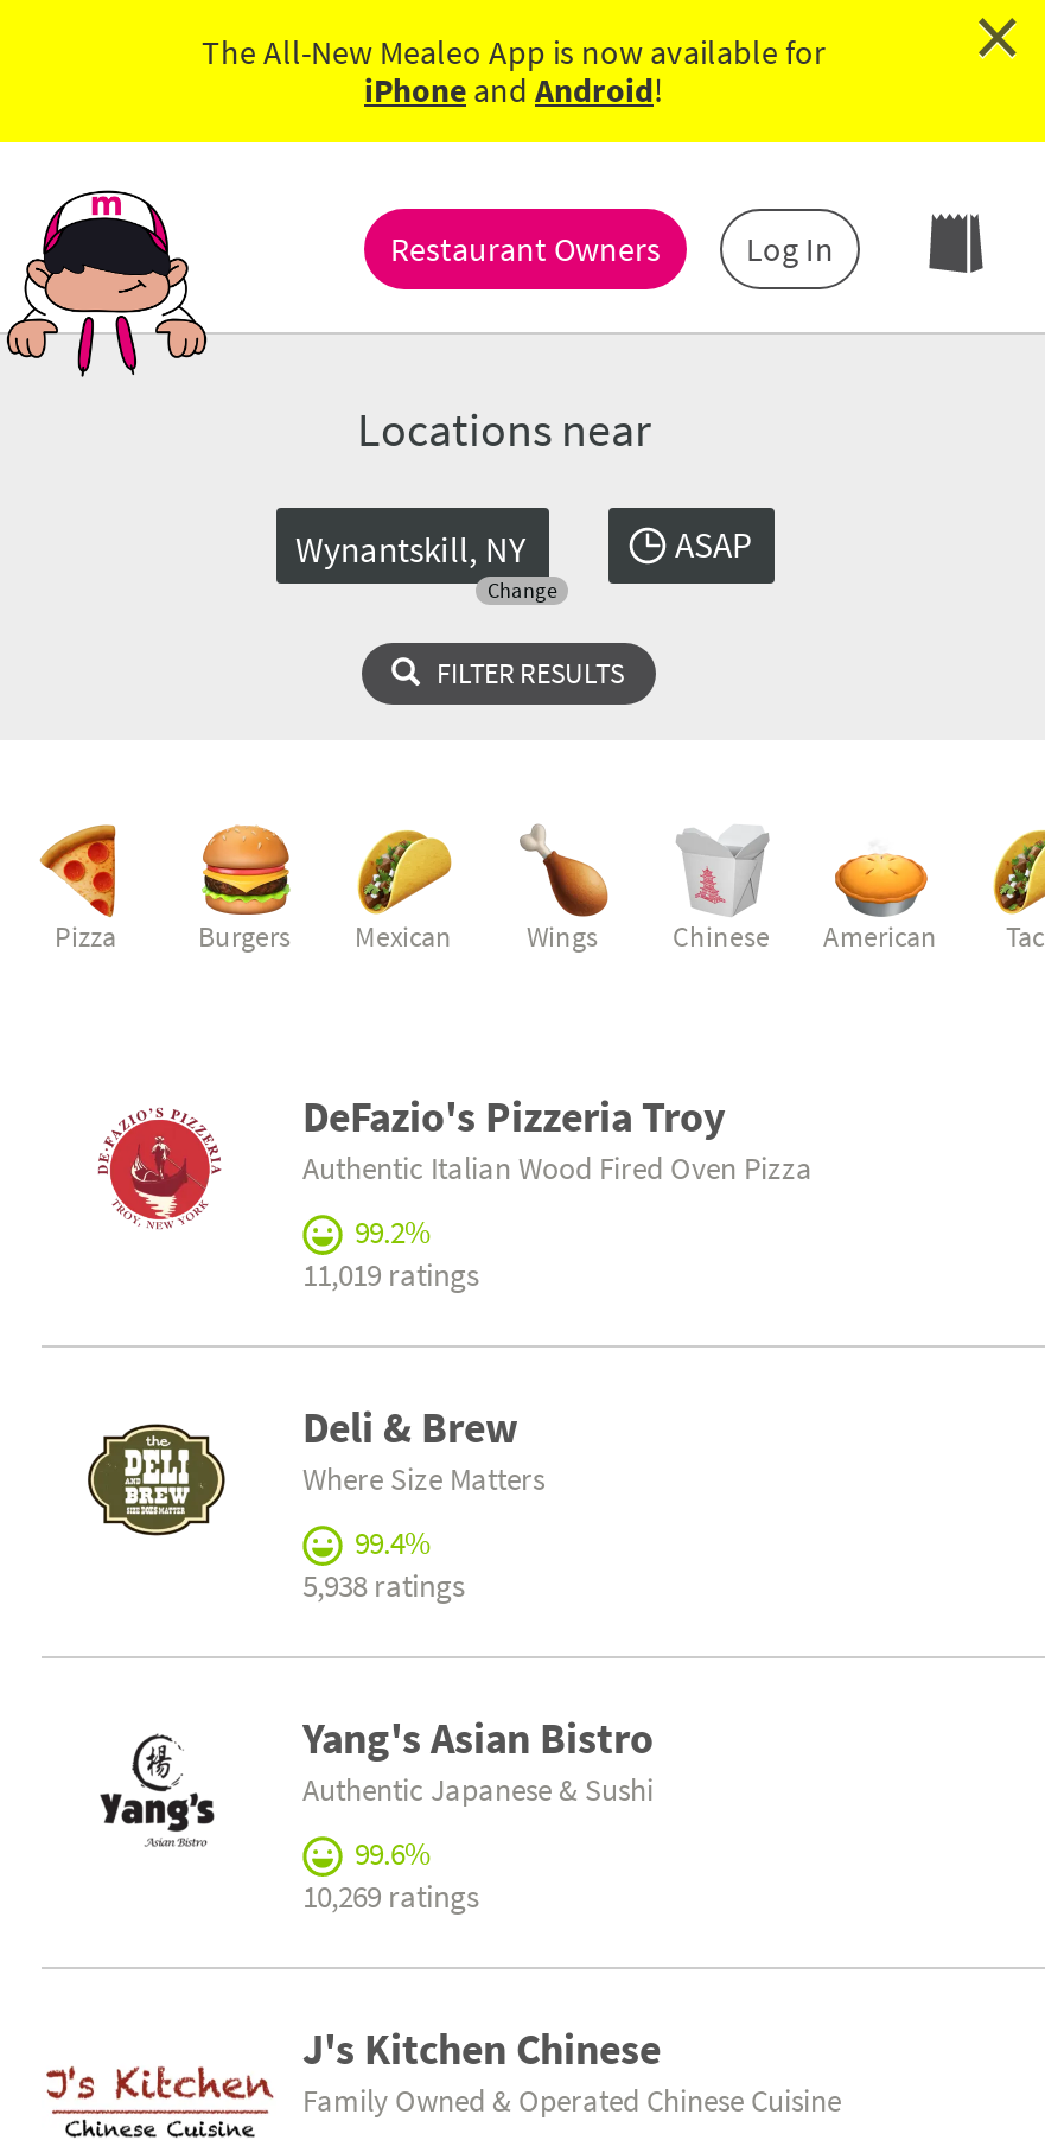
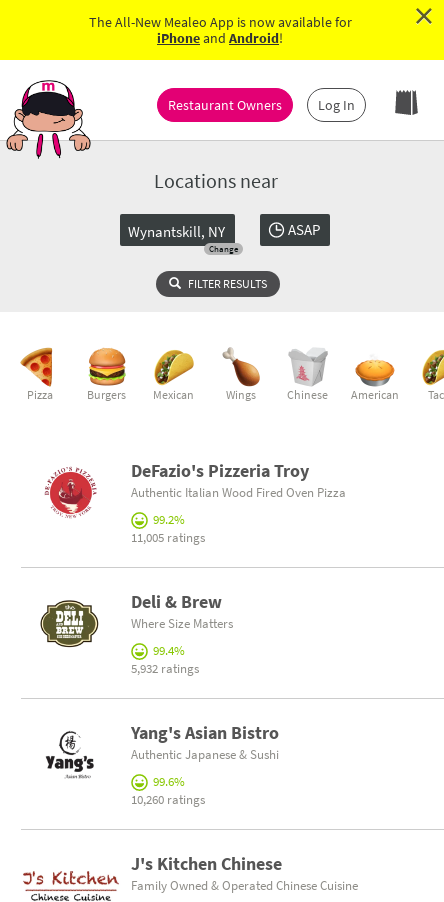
[302,1255,478,1296] 11,019 ratings -> [131,529,205,546] 11,005 ratings
[302,1566,464,1606] 5,938 ratings -> [131,660,199,677] 5,932 ratings
[302,1877,478,1917] 10,269 ratings -> [131,791,205,808] 10,260 ratings

